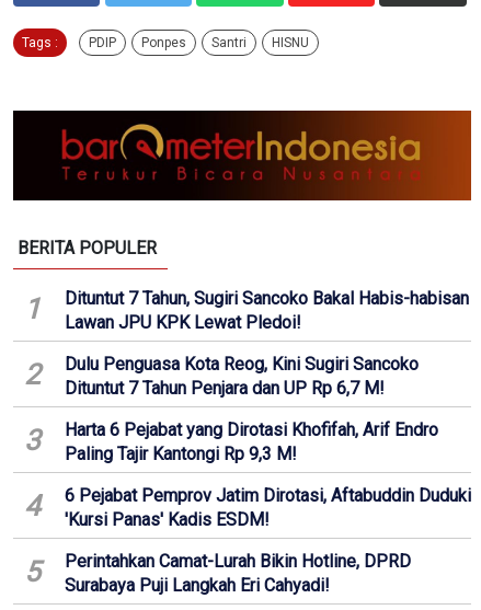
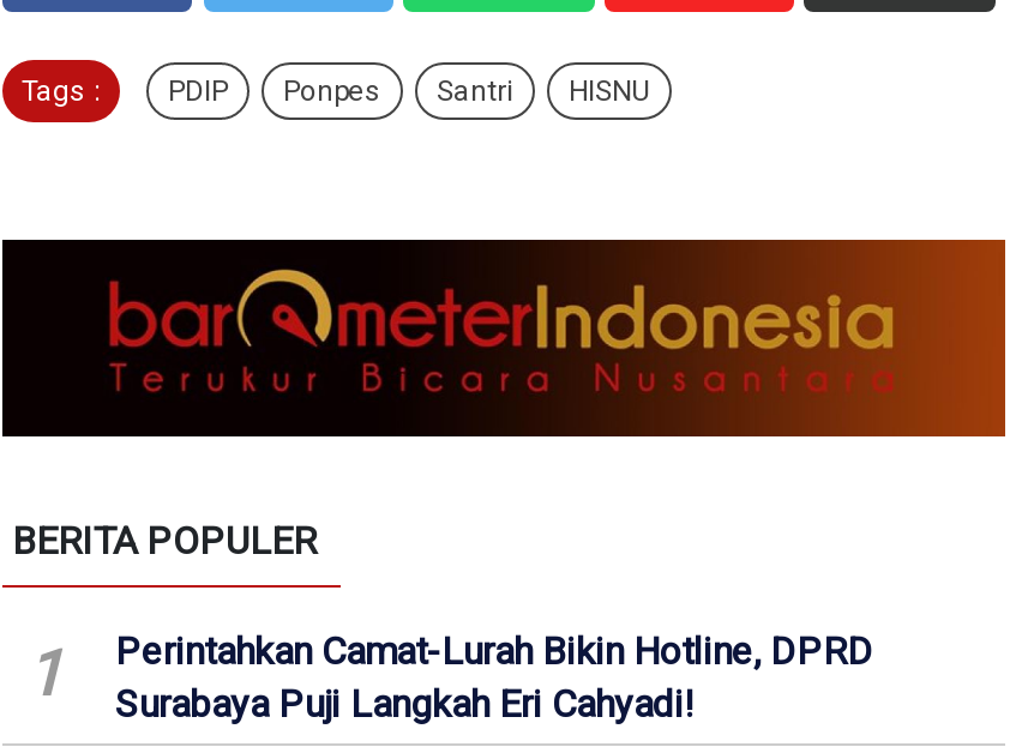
[24,288,471,588] Dituntut 7 Tahun, Sugiri Sancoko Bakal Habis-habisan | Lawan JPU KPK Lewat Pledoi! | 2 | Dulu Penguasa Kota Reog, Kini Sugiri Sancoko | Dituntut 7 Tahun Penjara dan UP Rp 6,7 M! | 3 | Harta 6 Pejabat yang Dirotasi Khofifah, Arif Endro | Paling Tajir Kantongi Rp 9,3 M! | 4 | 6 Pejabat Pemprov Jatim Dirotasi, Aftabuddin Duduki | 'Kursi Panas' Kadis ESDM! | 5 -> none

